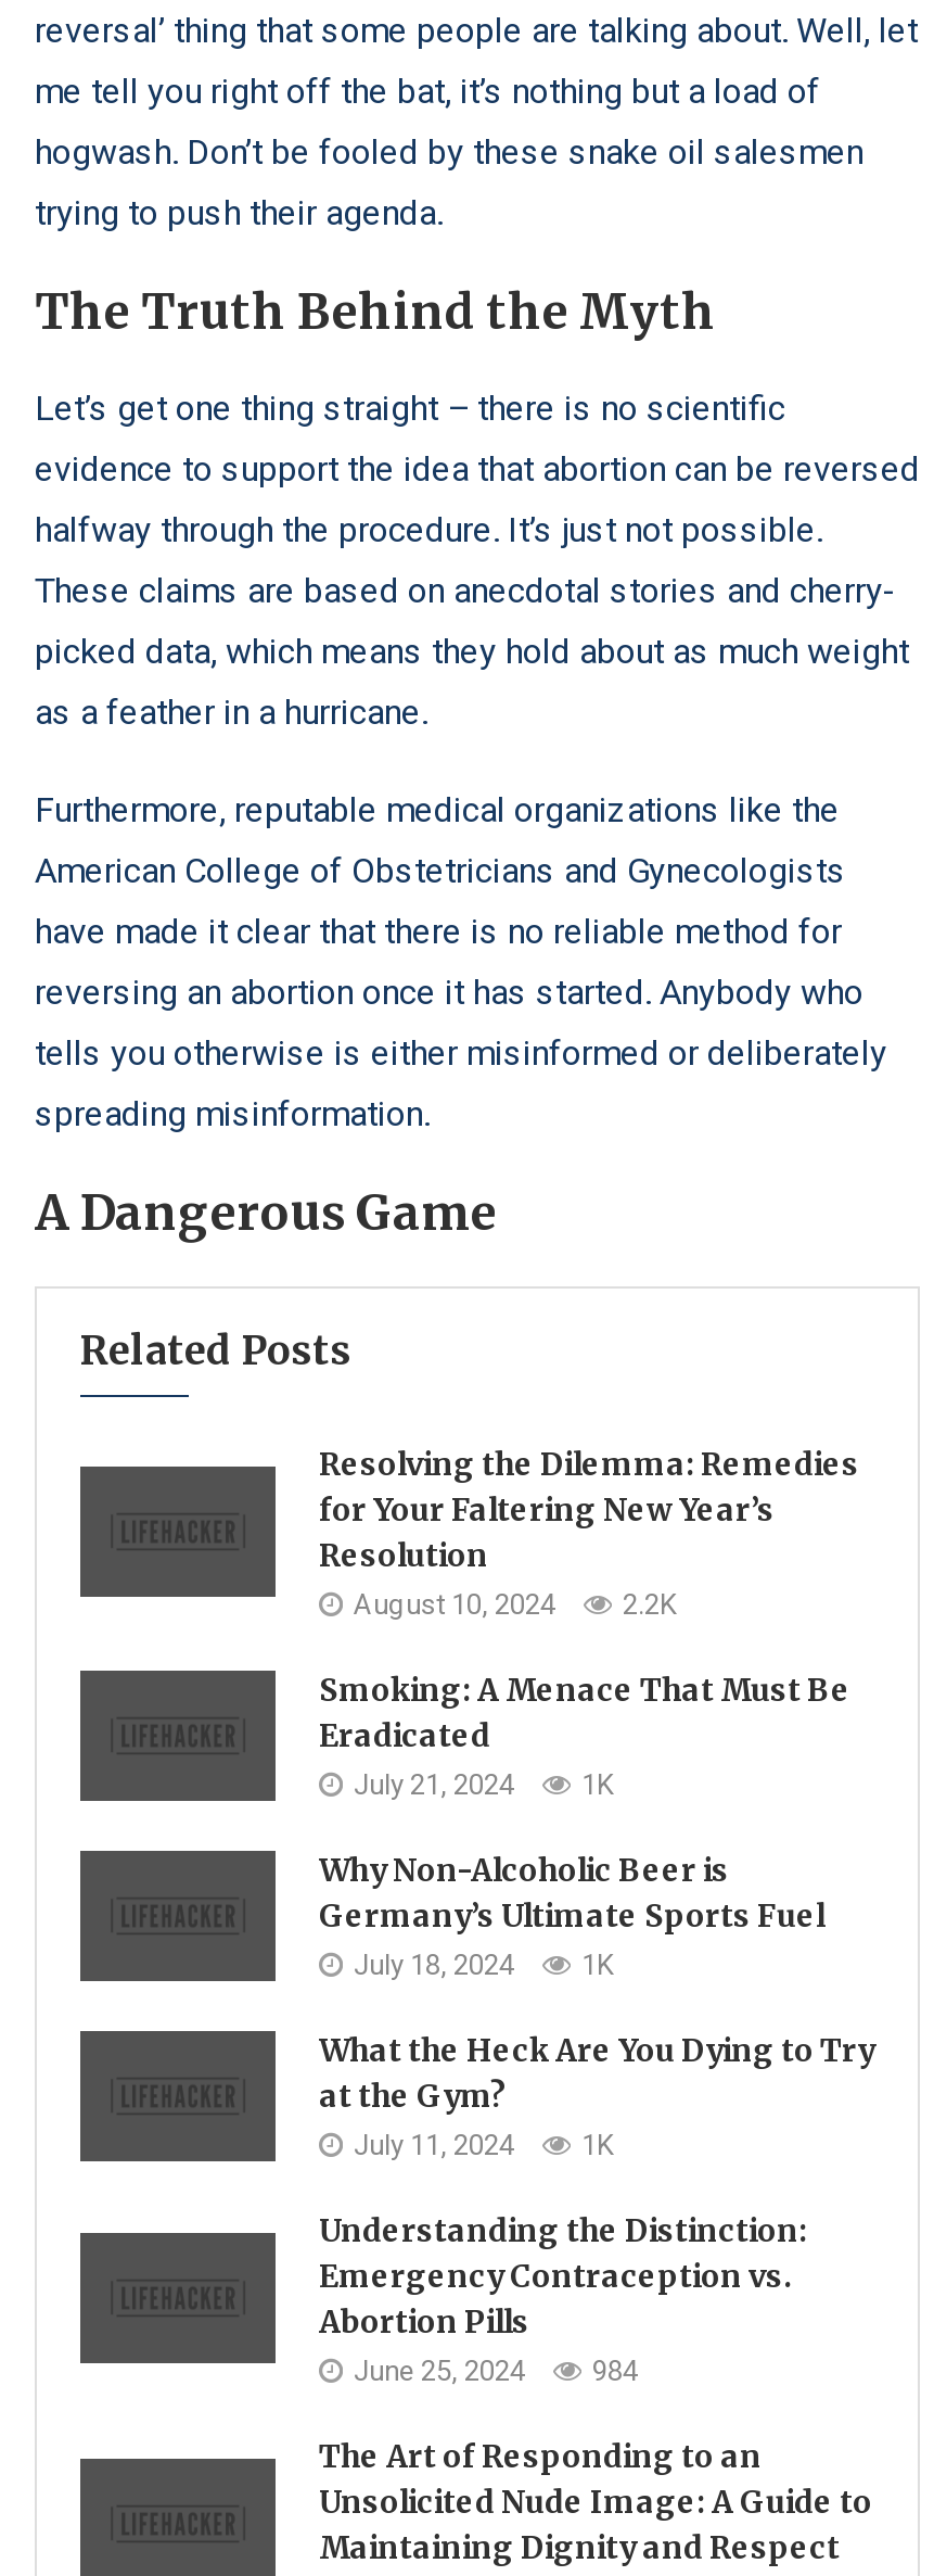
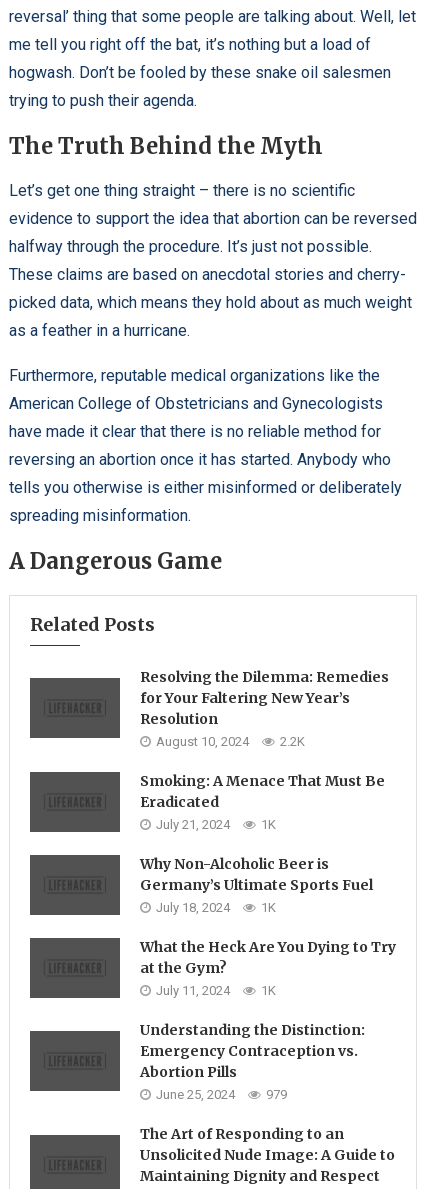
[592,2355,638,2387] 984 -> [266,1087,287,1102] 979

